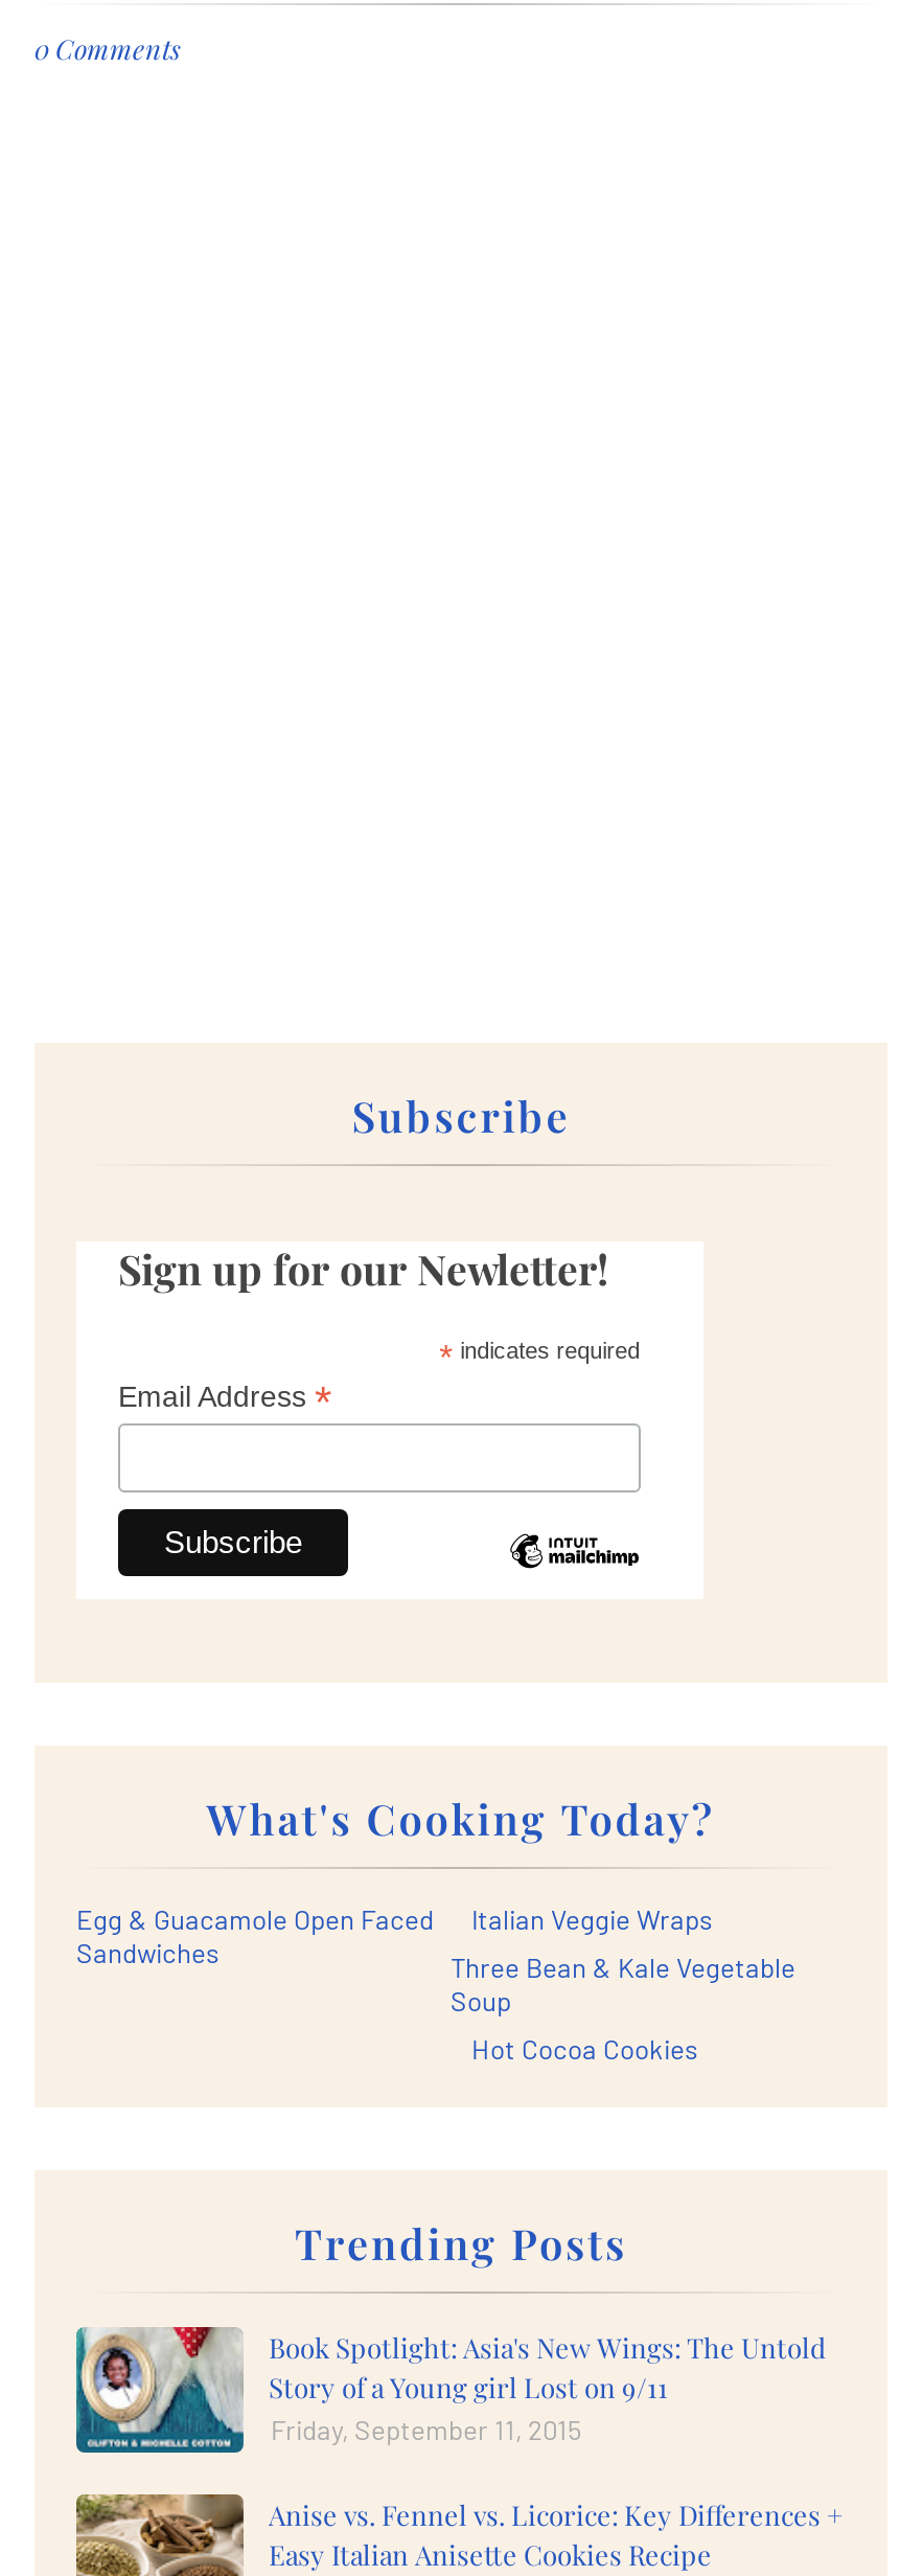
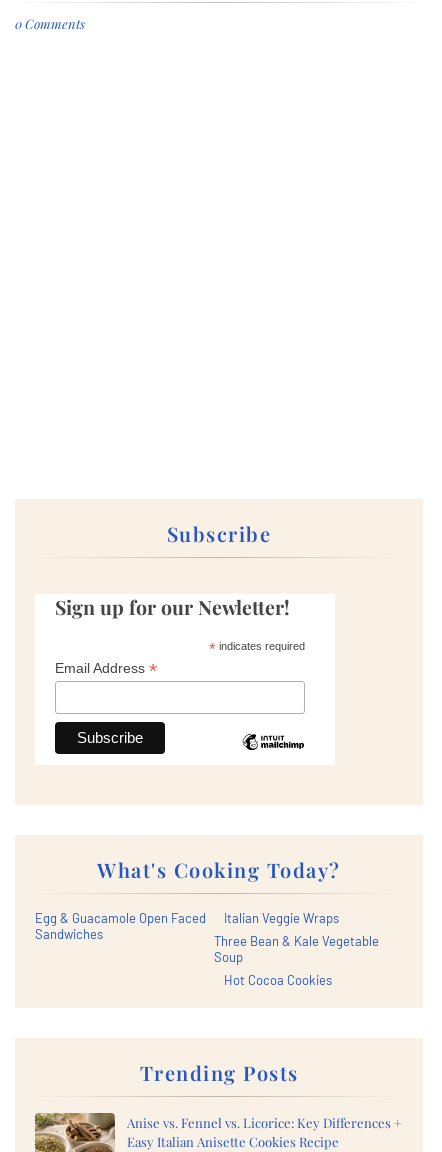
[74,2325,827,2455] [image] | Book Spotlight: Asia's New Wings: The Untold | Story of a Young girl Lost on 9/11 | Friday, September 11, 2015 -> none

